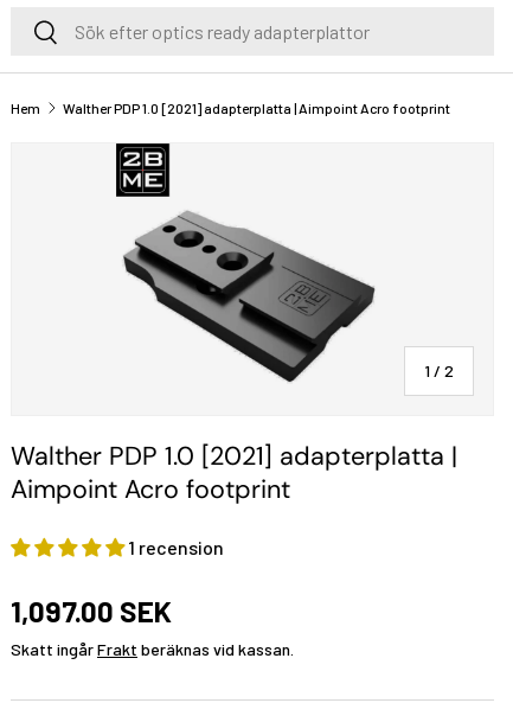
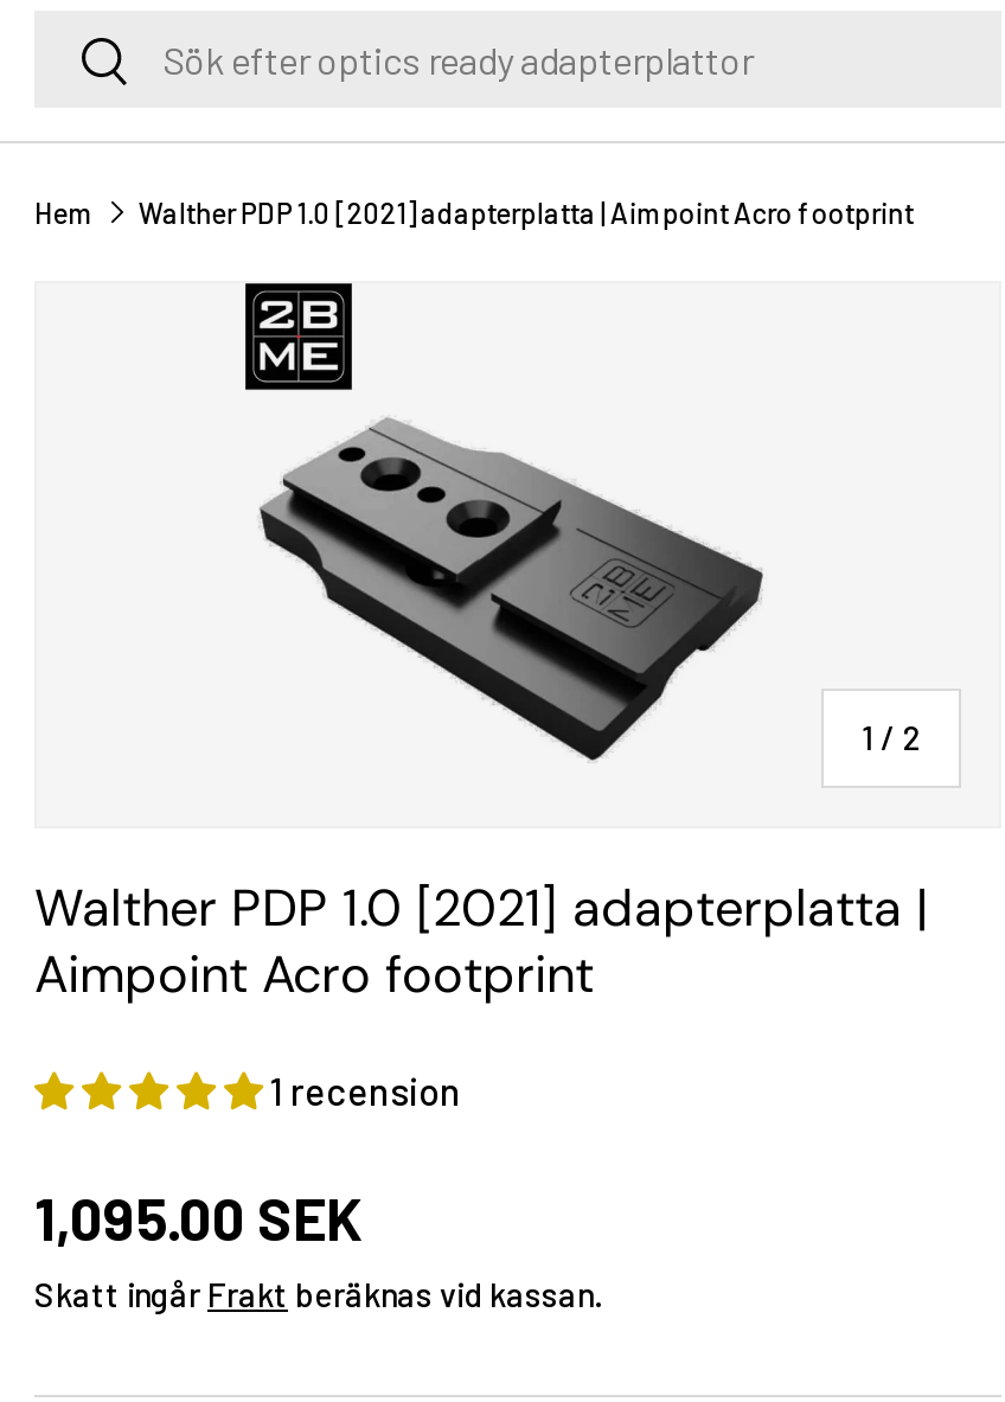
[11,593,172,629] 1,097.00 SEK -> [34,1183,361,1254] 1,095.00 SEK

